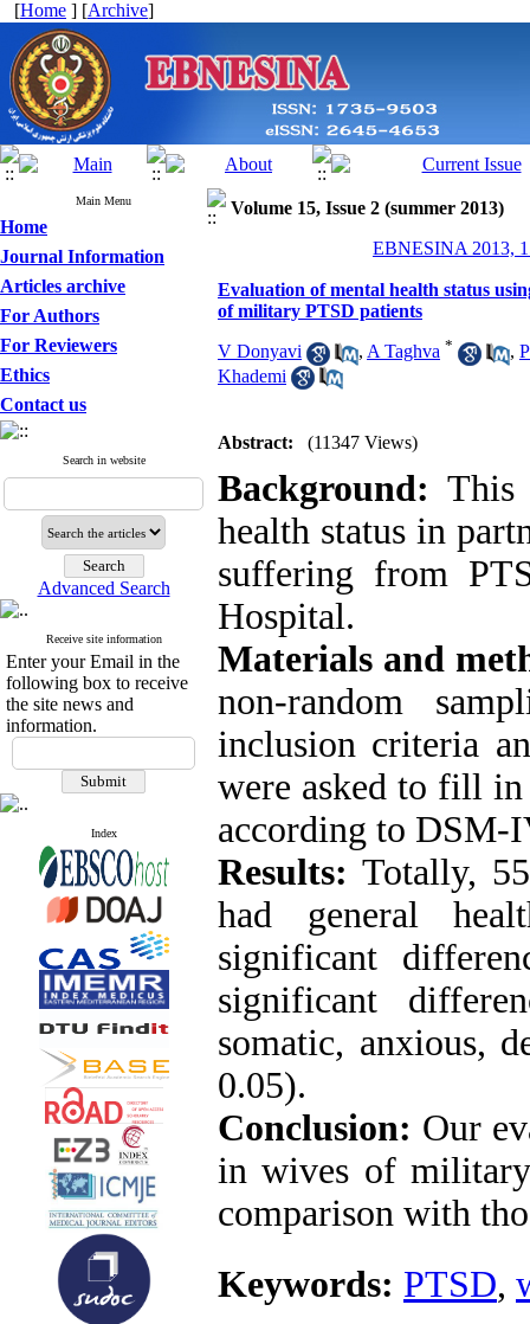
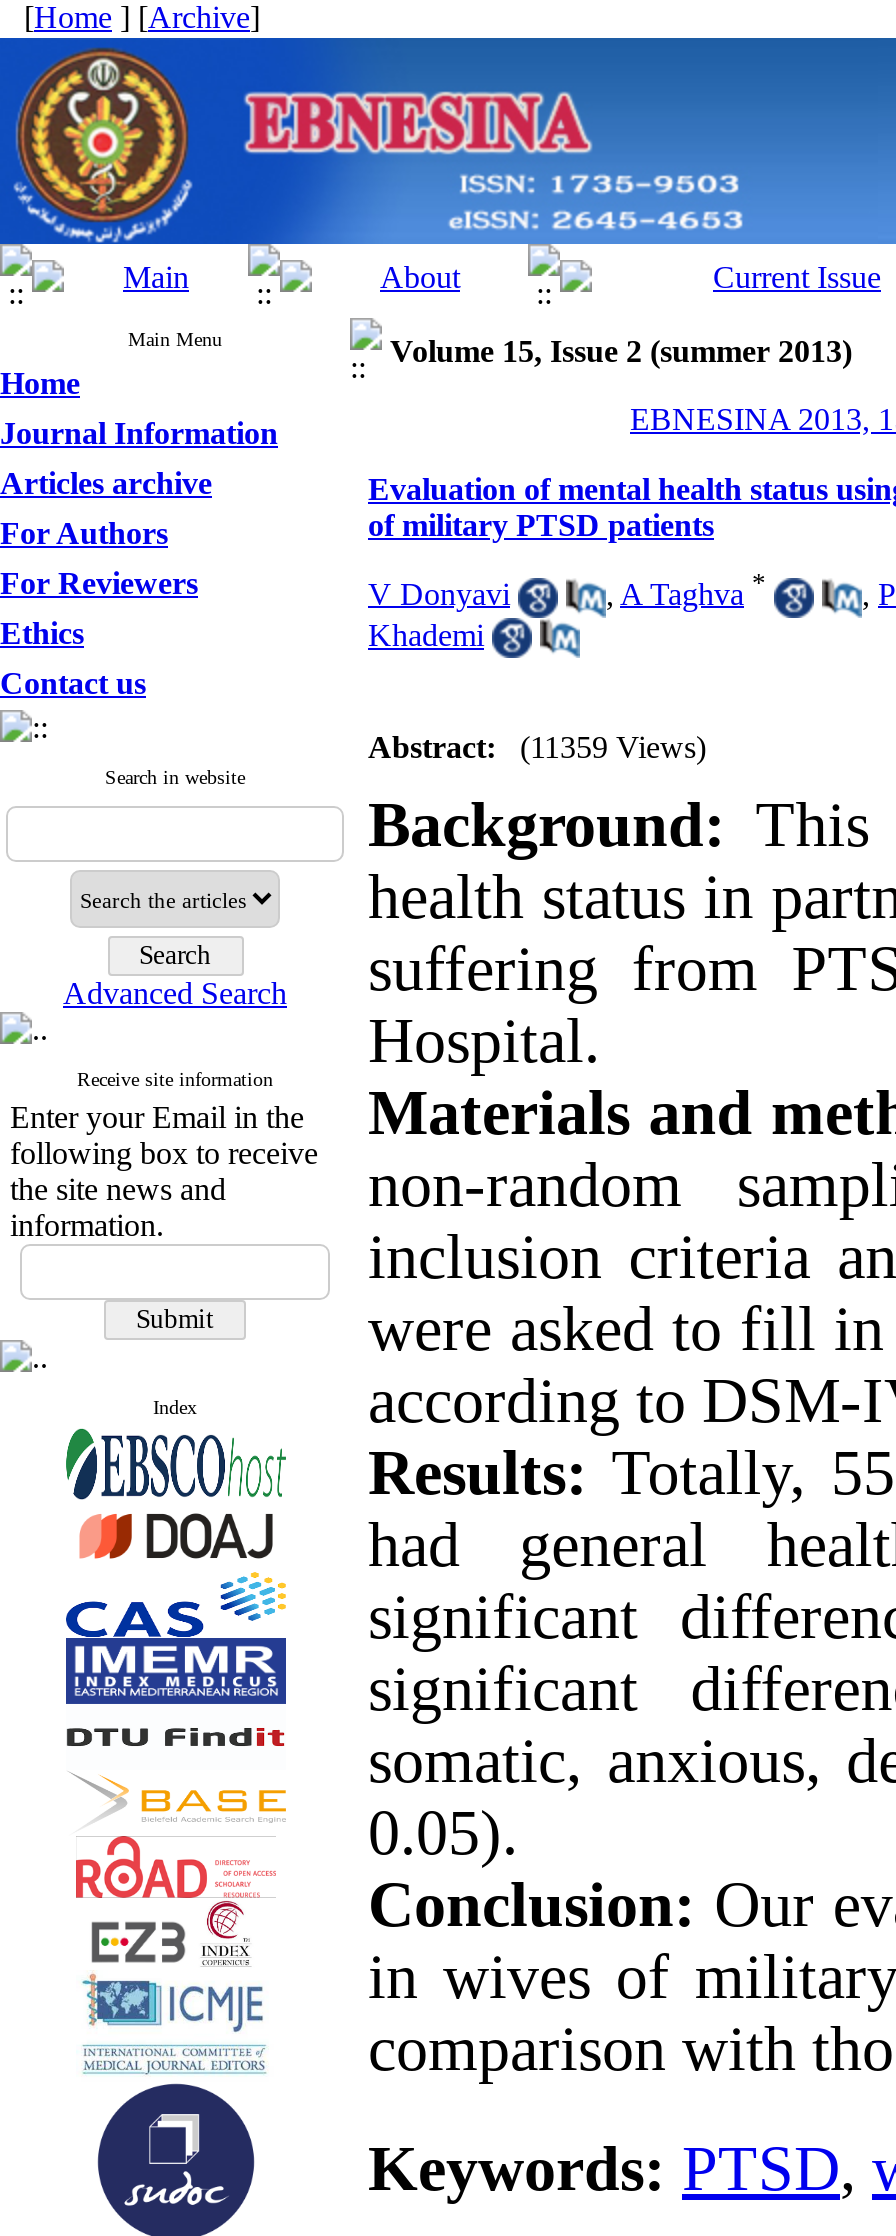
[218,432,418,452] Abstract: (11347 Views) -> [368,730,706,764] Abstract: (11359 Views)

